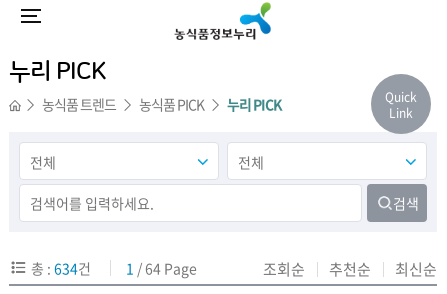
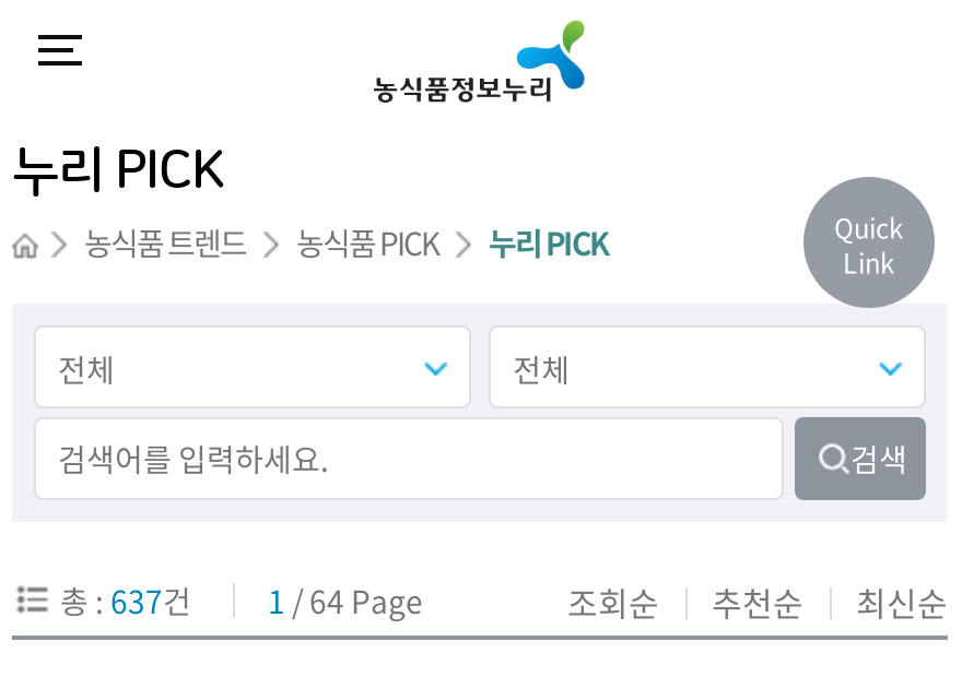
[31,258,197,278] 총 : 634건 1 / 64 Page -> [60,579,423,622] 총 : 637건 1 / 64 Page

